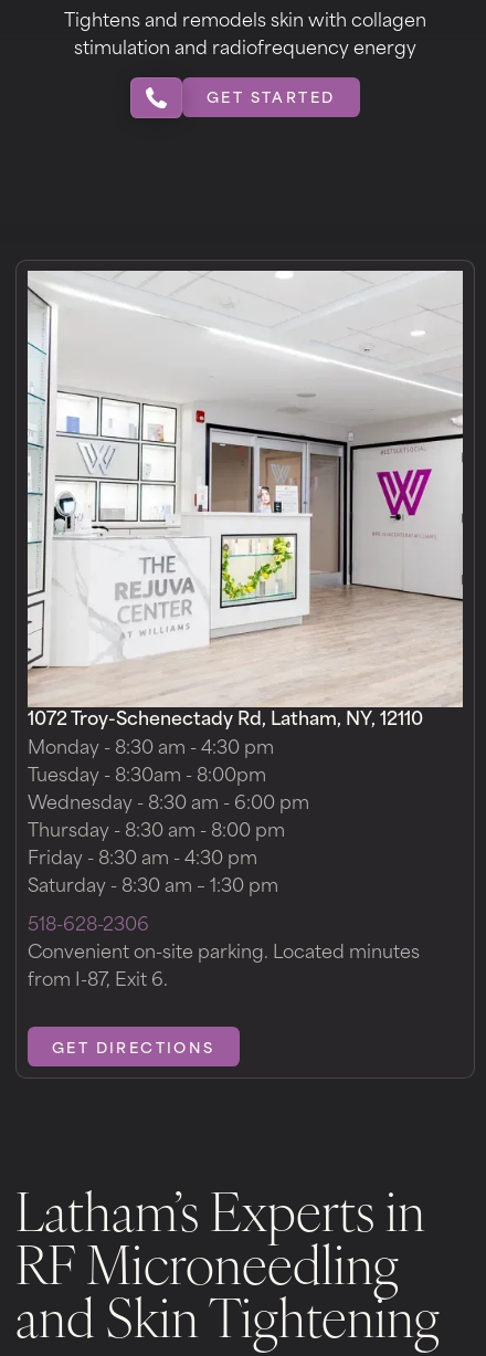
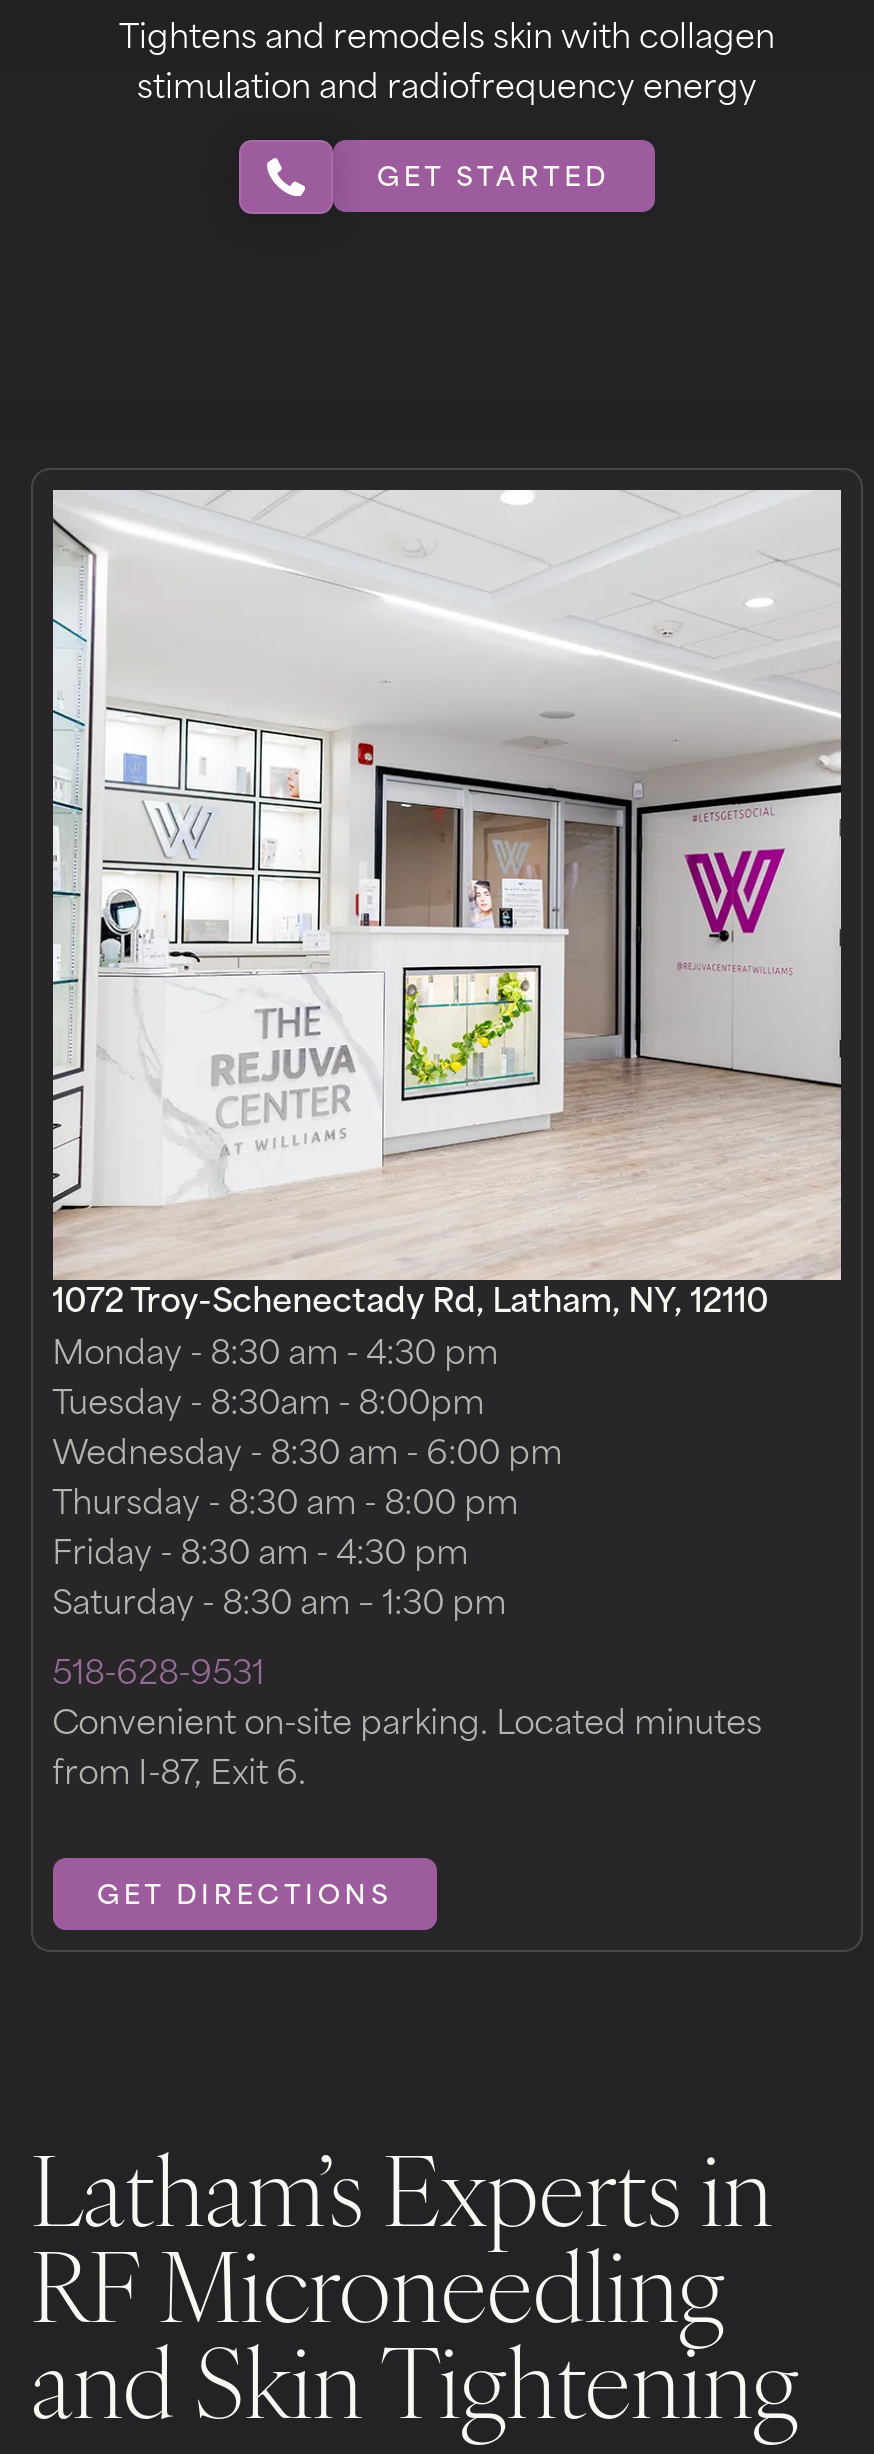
[27,908,149,936] 518-628-2306 -> [52,1643,264,1695] 518-628-9531

